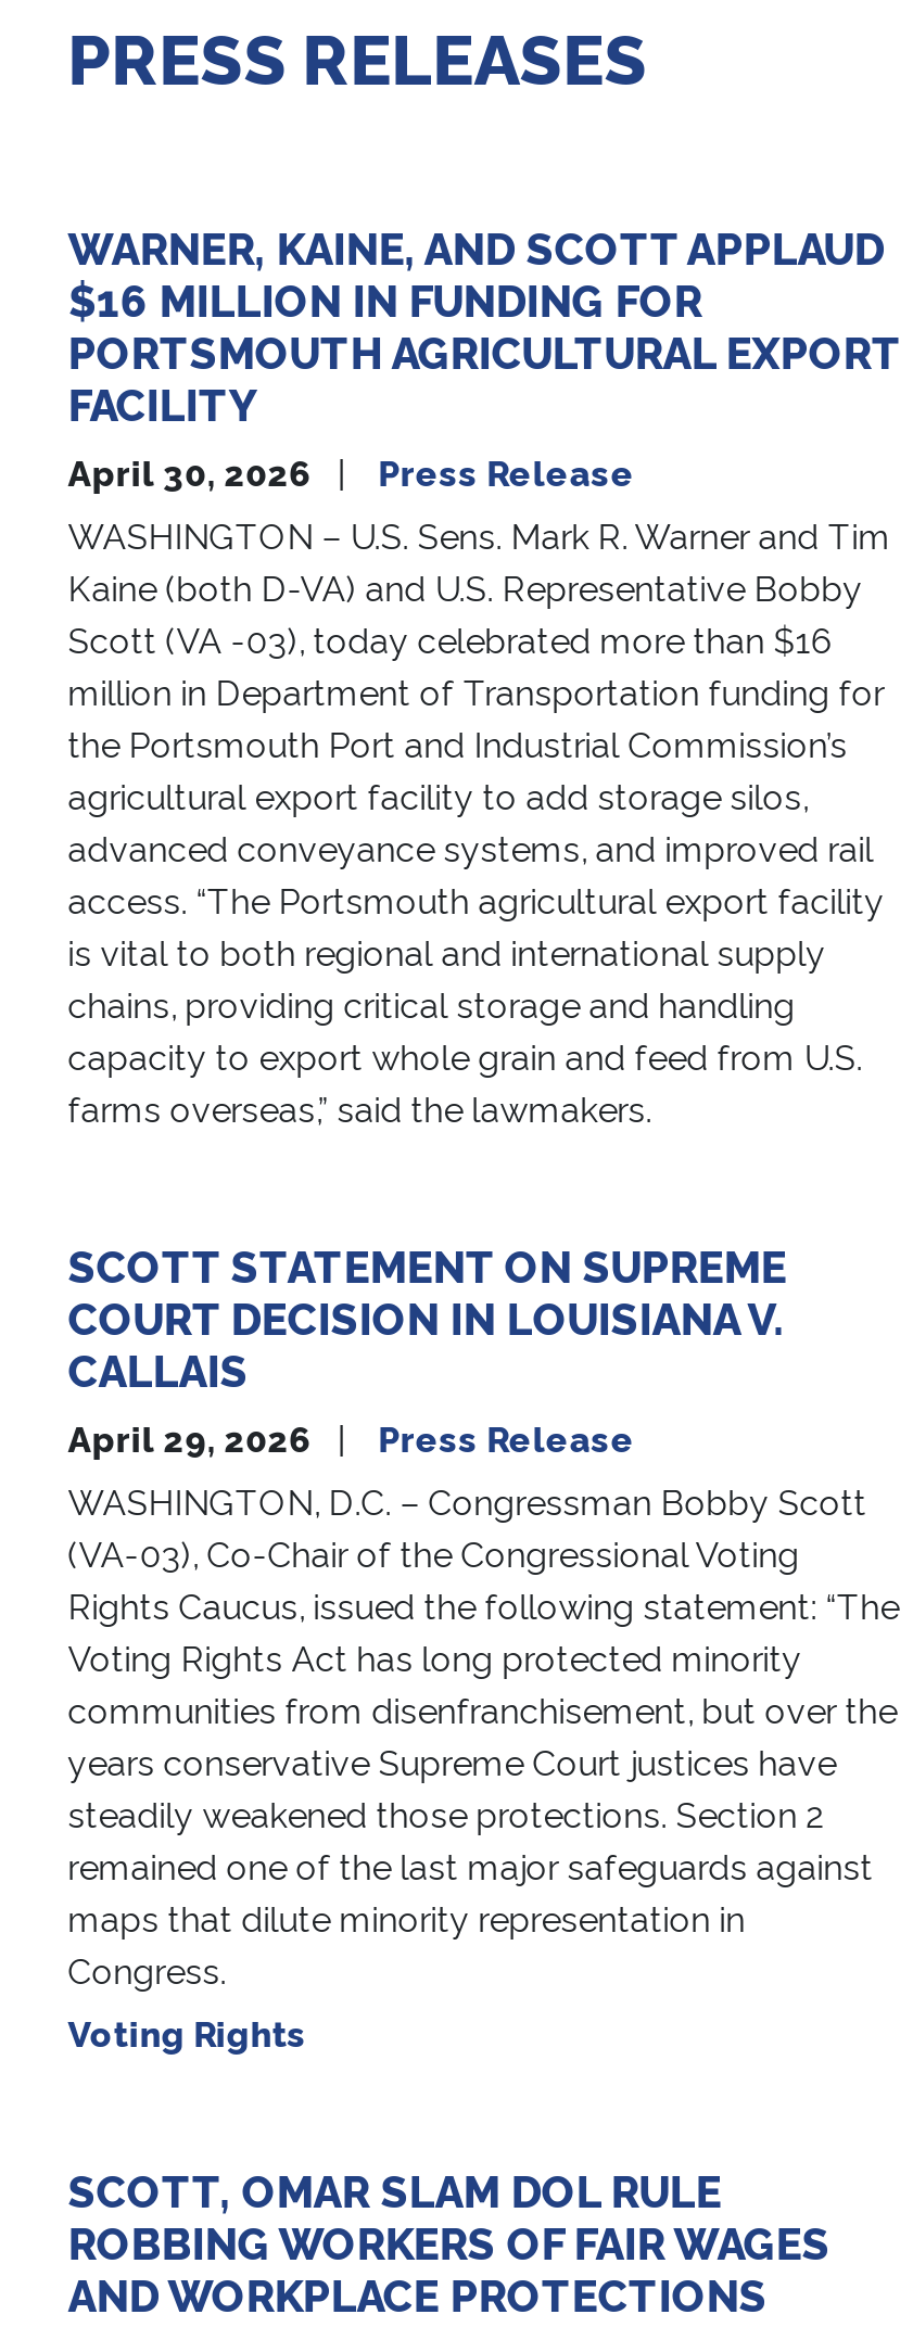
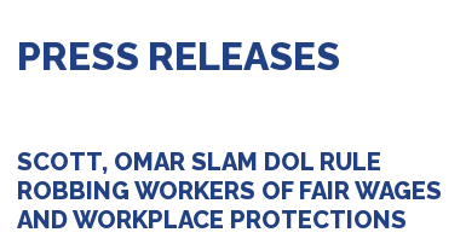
[68,224,899,2056] WARNER, KAINE, AND SCOTT APPLAUD | $16 MILLION IN FUNDING FOR | PORTSMOUTH AGRICULTURAL EXPORT | FACILITY | April 30, 2026 | Press Release | WASHINGTON – U.S. Sens. Mark R. Warner and Tim | Kaine (both D-VA) and U.S. Representative Bobby | Scott (VA -03), today celebrated more than $16 | million in Department of Transportation funding for | the Portsmouth Port and Industrial Commission’s | agricultural export facility to add storage silos, | advanced conveyance systems, and improved rail | access. “The Portsmouth agricultural export facility | is vital to both regional and international supply | chains, providing critical storage and handling | capacity to export whole grain and feed from U.S. | farms overseas,” said the lawmakers. | SCOTT STATEMENT ON SUPREME | COURT DECISION IN LOUISIANA V. | CALLAIS | April 29, 2026 | Press Release | WASHINGTON, D.C. – Congressman Bobby Scott | (VA-03), Co-Chair of the Congressional Voting | Rights Caucus, issued the following statement: “The | Voting Rights Act has long protected minority | communities from disenfranchisement, but over the | years conservative Supreme Court justices have | steadily weakened those protections. Section 2 | remained one of the last major safeguards against | maps that dilute minority representation in | Congress. | Voting Rights -> none

